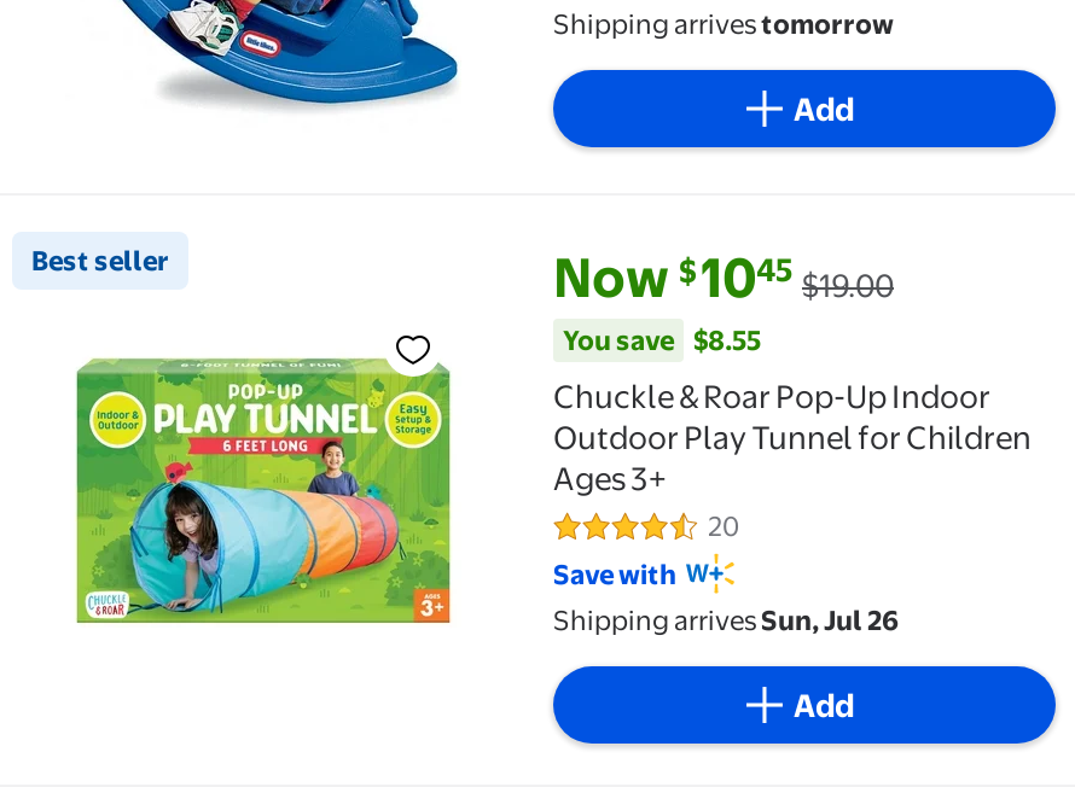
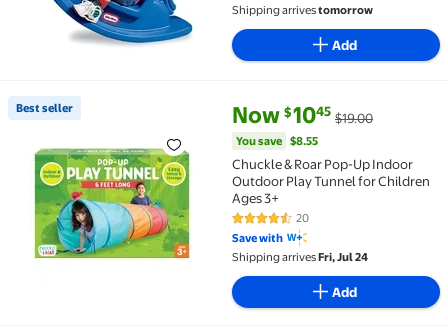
[553,604,899,637] Shipping arrives Sun, Jul 26 -> [232,250,368,264] Shipping arrives Fri, Jul 24

